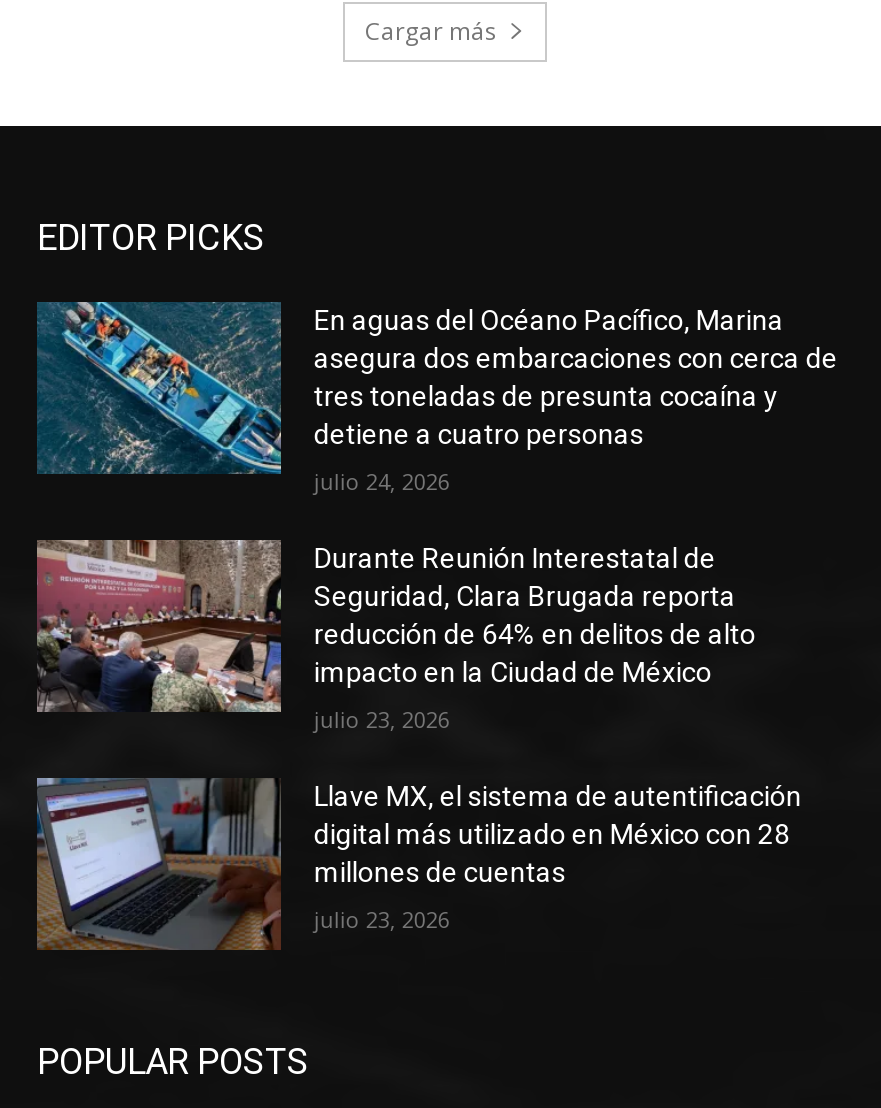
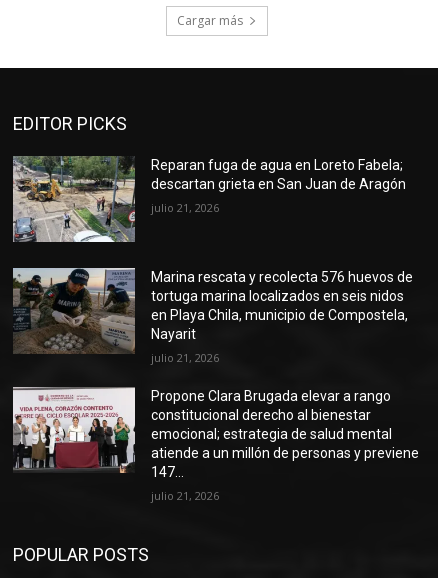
[37,302,838,474] [image] | En aguas del Océano Pacífico, Marina | asegura dos embarcaciones con cerca de | tres toneladas de presunta cocaína y | detiene a cuatro personas -> [12,156,406,243] [image] | Reparan fuga de agua en Loreto Fabela; | descartan grieta en San Juan de Aragón
[314,467,450,497] julio 24, 2026 -> [151,200,219,215] julio 21, 2026
[35,526,756,714] [image] | Durante Reunión Interestatal de | Seguridad, Clara Brugada reporta | reducción de 64% en delitos de alto | impacto en la Ciudad de México -> [12,267,413,361] [image] | Marina rescata y recolecta 576 huevos de | tortuga marina localizados en seis nidos | en Playa Chila, municipio de Compostela, | Nayarit
[314,705,450,735] julio 23, 2026 -> [151,350,219,365] julio 21, 2026
[35,764,802,952] [image] | Llave MX, el sistema de autentificación | digital más utilizado en México con 28 | millones de cuentas -> [12,386,419,480] [image] | Propone Clara Brugada elevar a rango | constitucional derecho al bienestar | emocional; estrategia de salud mental | atiende a un millón de personas y previene | 147...
[314,905,450,935] julio 23, 2026 -> [151,488,219,503] julio 21, 2026

